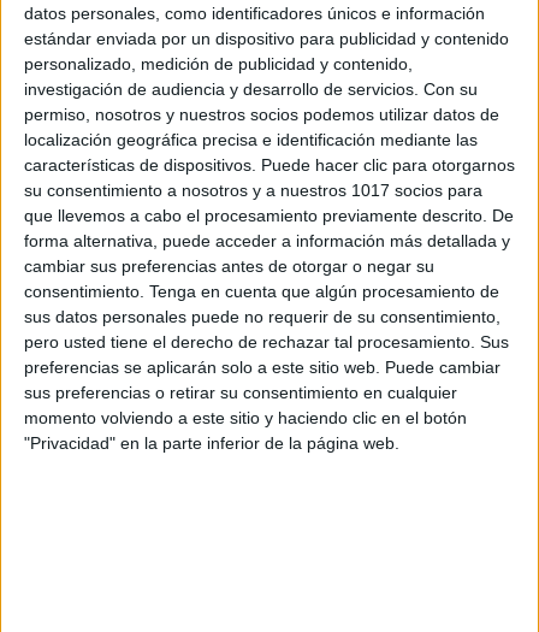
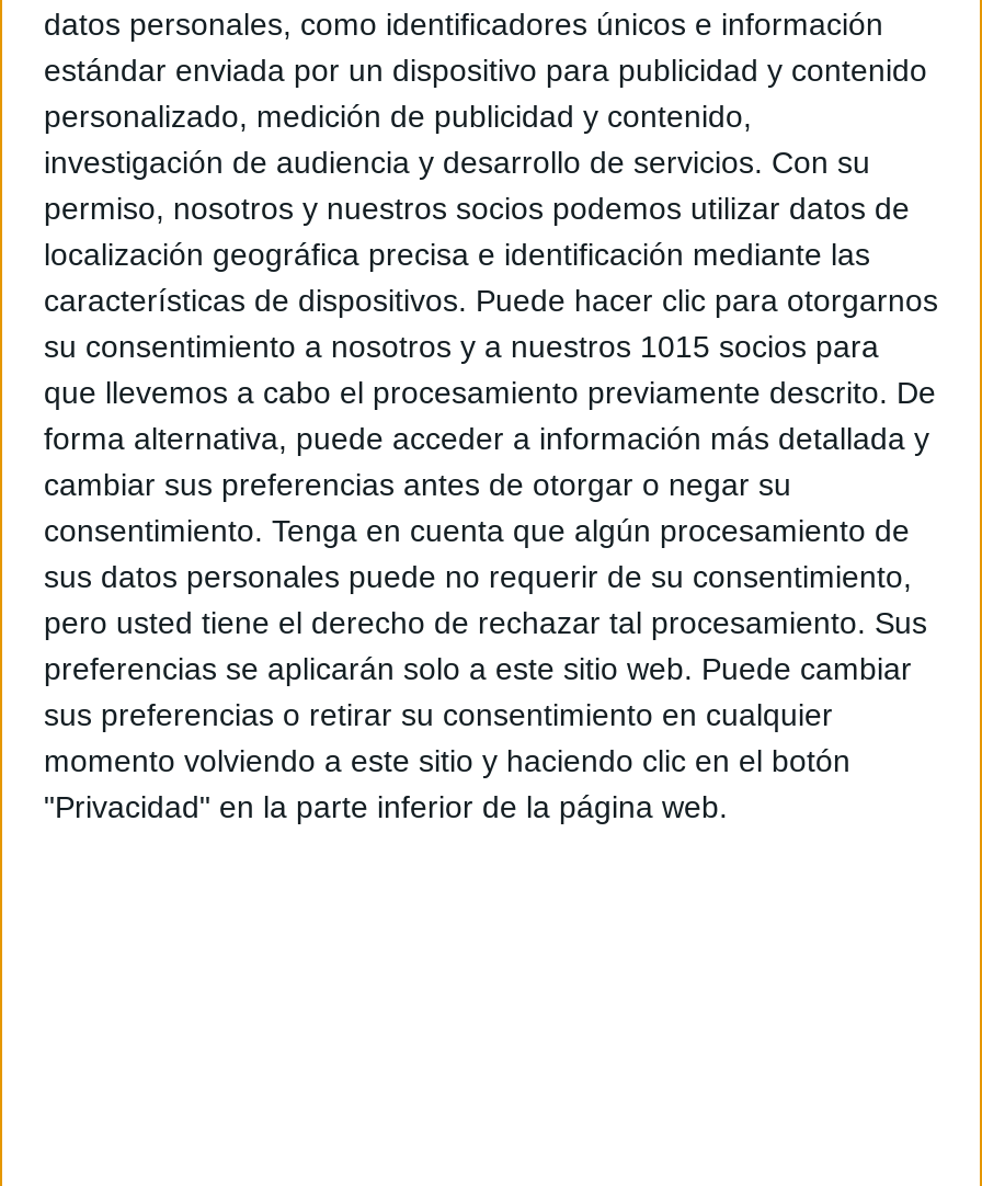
[24,180,482,200] su consentimiento a nosotros y a nuestros 1017 socios para -> [44,328,879,363] su consentimiento a nosotros y a nuestros 1015 socios para

